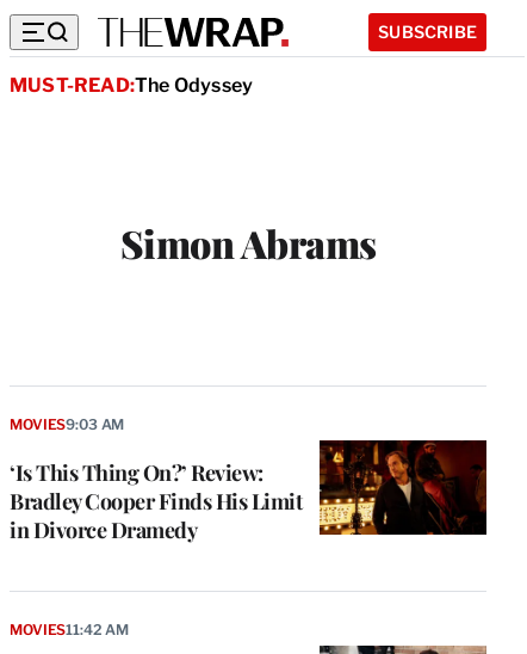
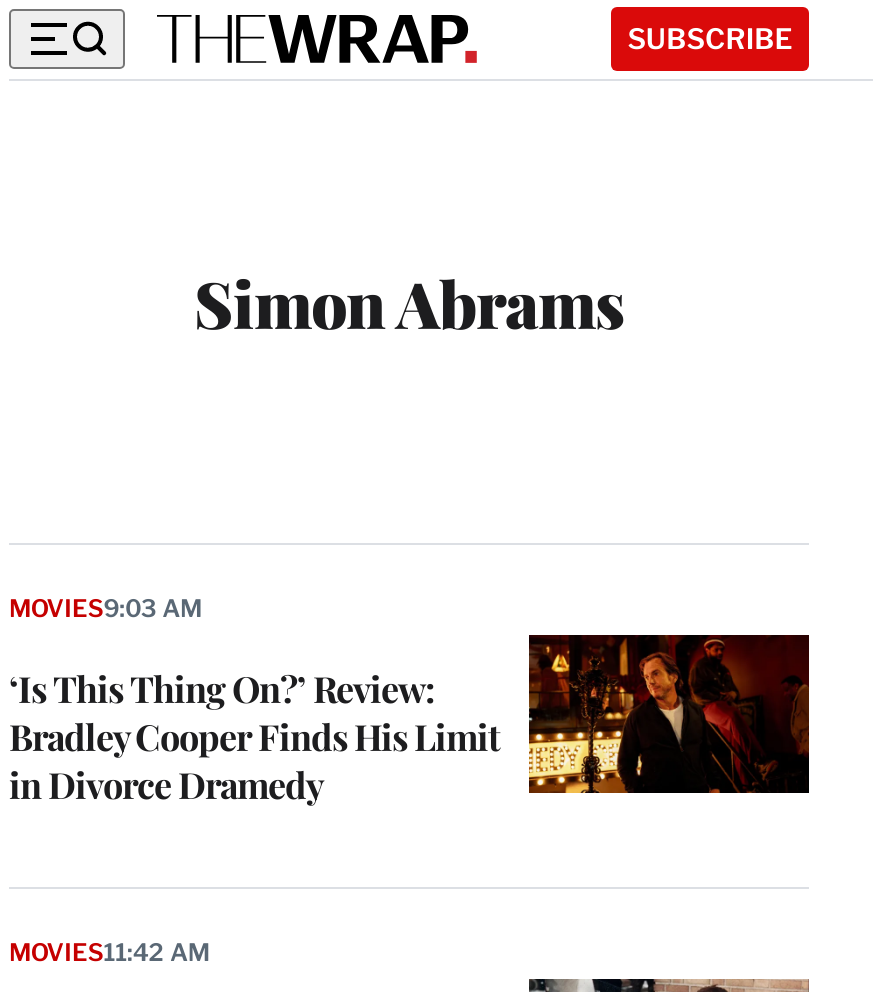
[10,74,253,97] MUST-READ:The Odyssey -> none

